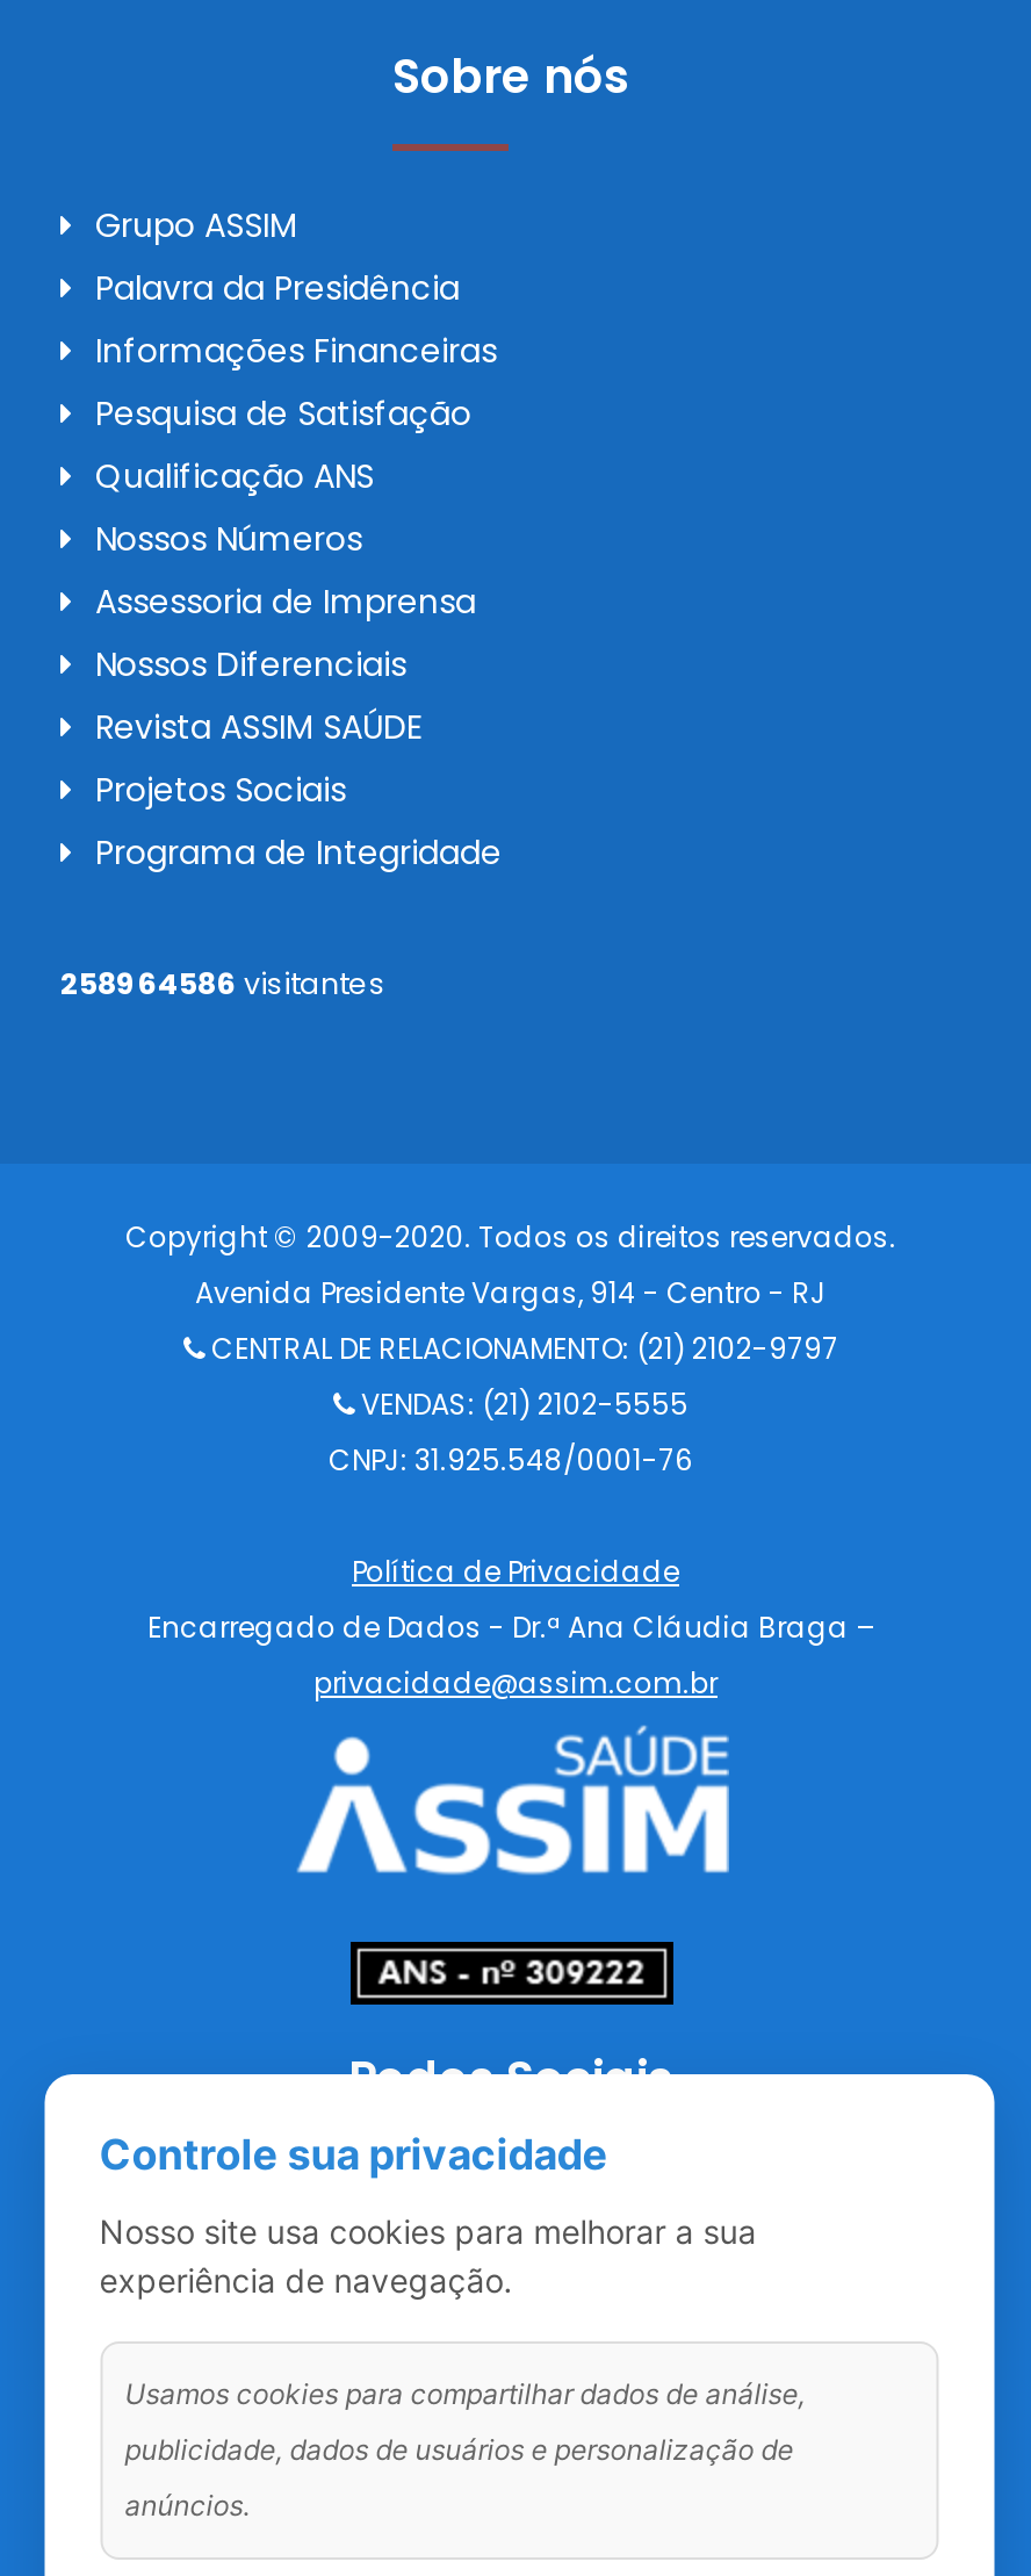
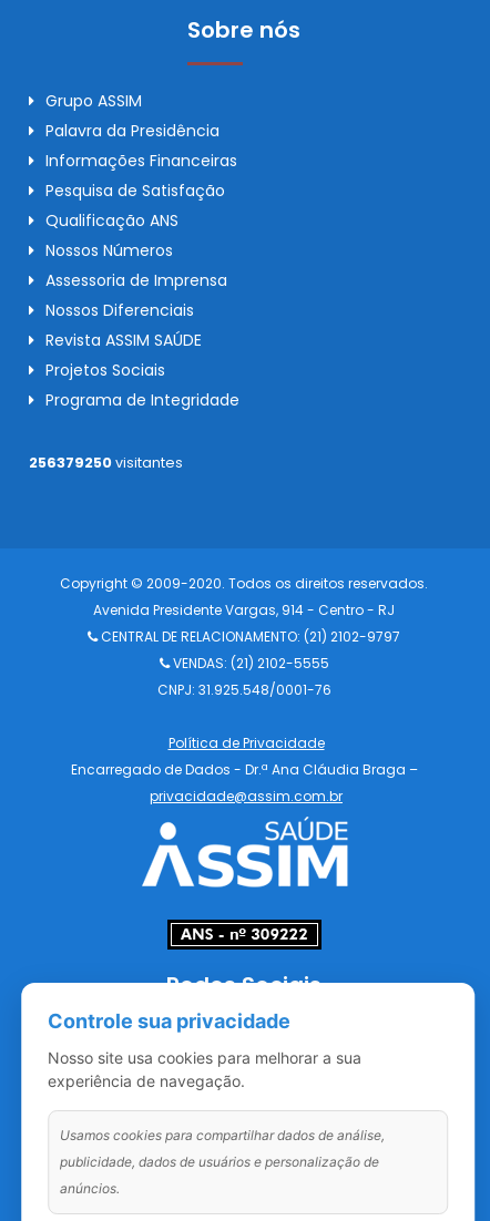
[60,964,385,1003] 258964586 visitantes -> [29,453,183,472] 256379250 visitantes

